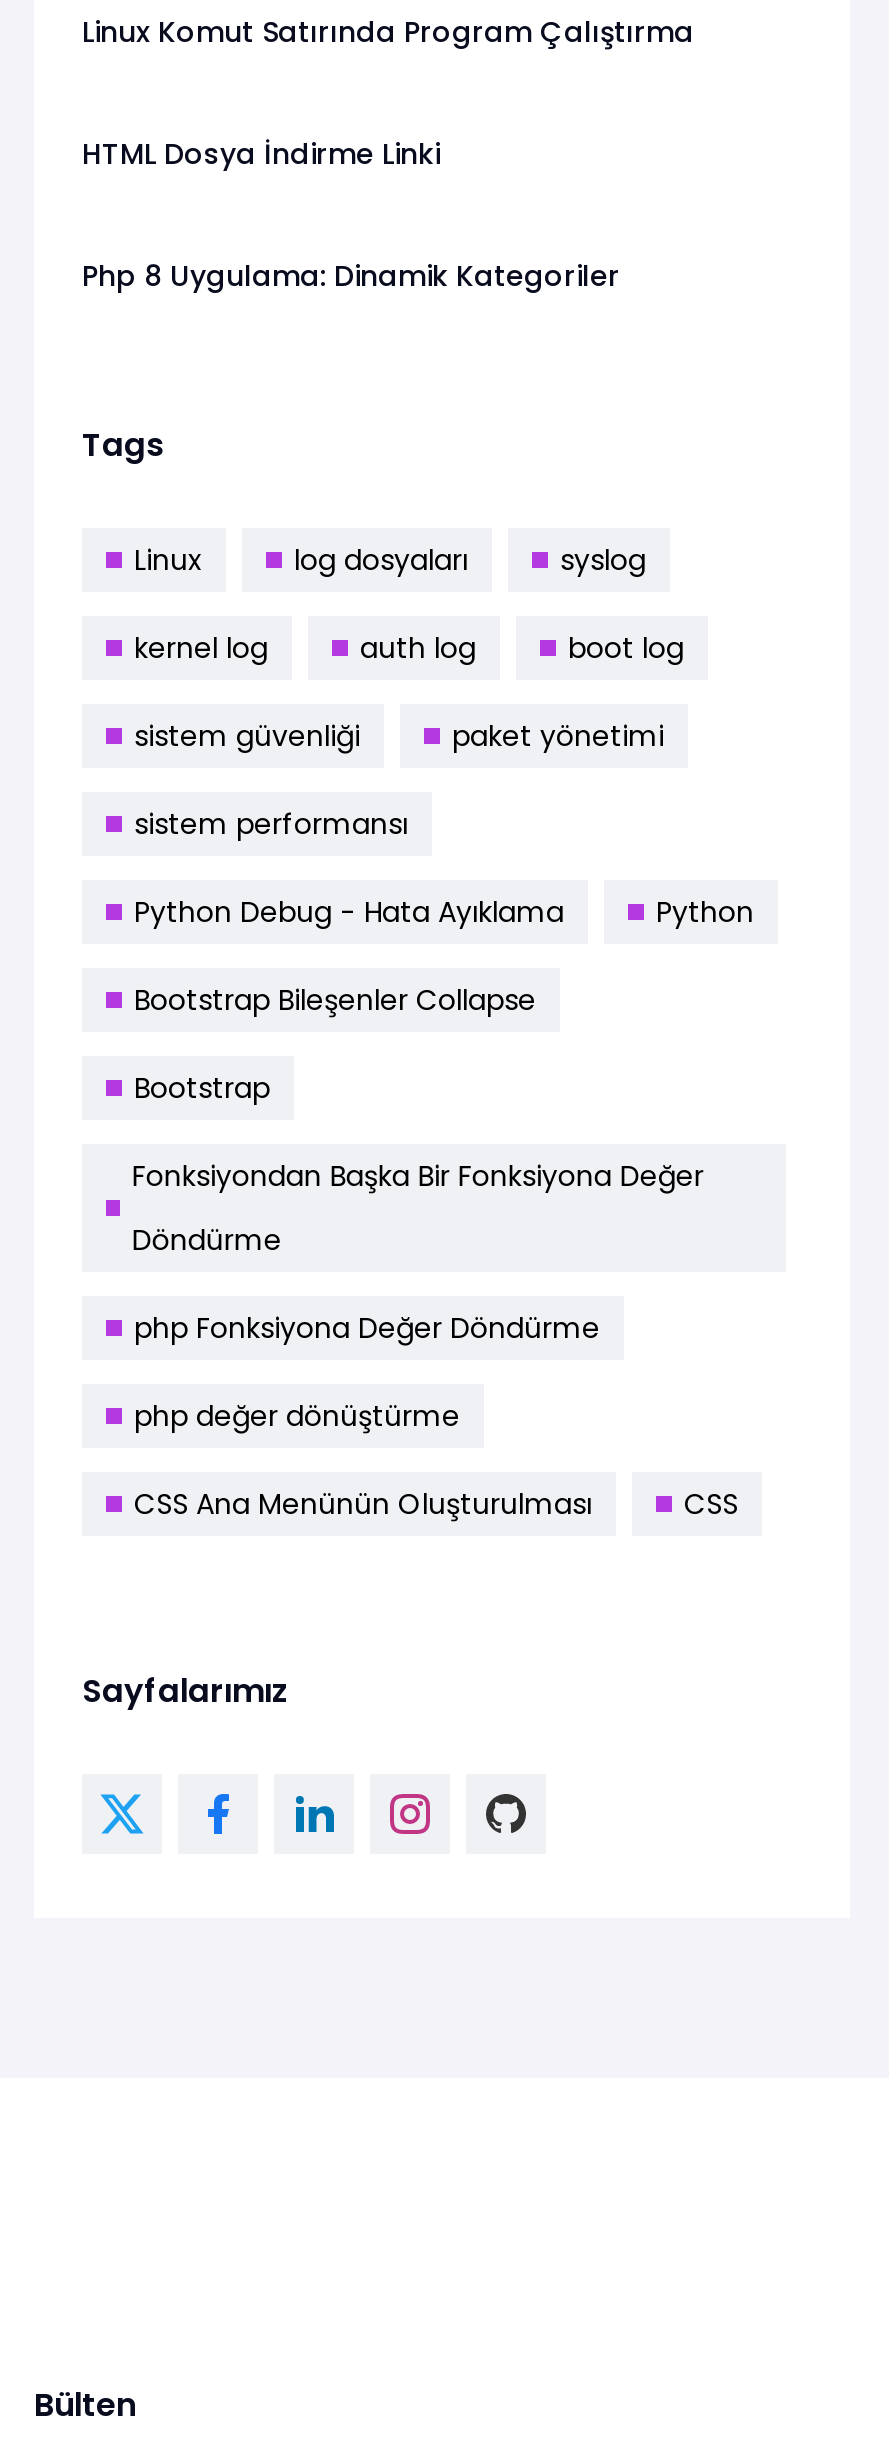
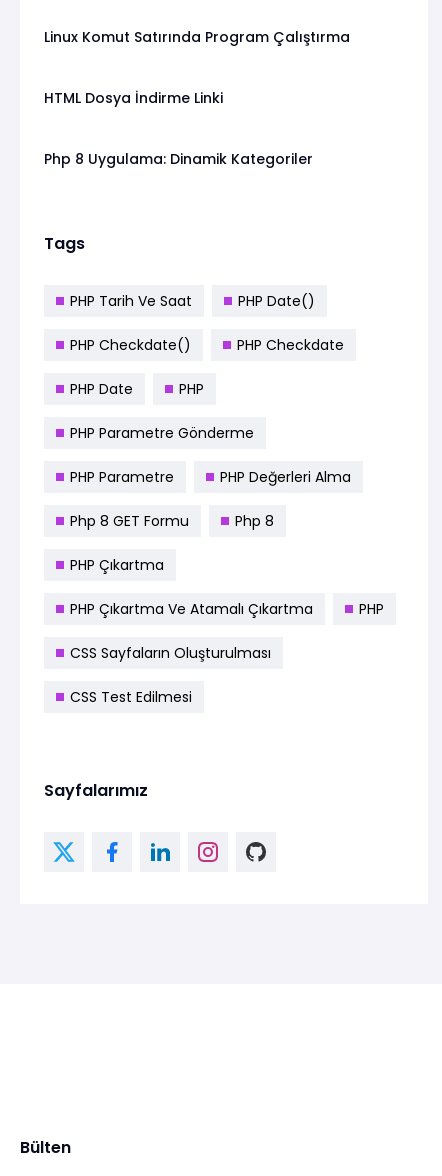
[132,539,754,1523] Linux | log dosyaları | syslog | kernel log | auth log | boot log | sistem güvenliği | paket yönetimi | sistem performansı | Python Debug - Hata Ayıklama | Python | Bootstrap Bileşenler Collapse | Bootstrap | Fonksiyondan Başka Bir Fonksiyona Değer | Döndürme | php Fonksiyona Değer Döndürme | php değer dönüştürme | CSS Ana Menünün Oluşturulması | CSS -> [70,290,384,706] PHP Tarih Ve Saat | PHP Date() | PHP Checkdate() | PHP Checkdate | PHP Date | PHP | PHP Parametre Gönderme | PHP Parametre | PHP Değerleri Alma | Php 8 GET Formu | Php 8 | PHP Çıkartma | PHP Çıkartma Ve Atamalı Çıkartma | PHP | CSS Sayfaların Oluşturulması | CSS Test Edilmesi

